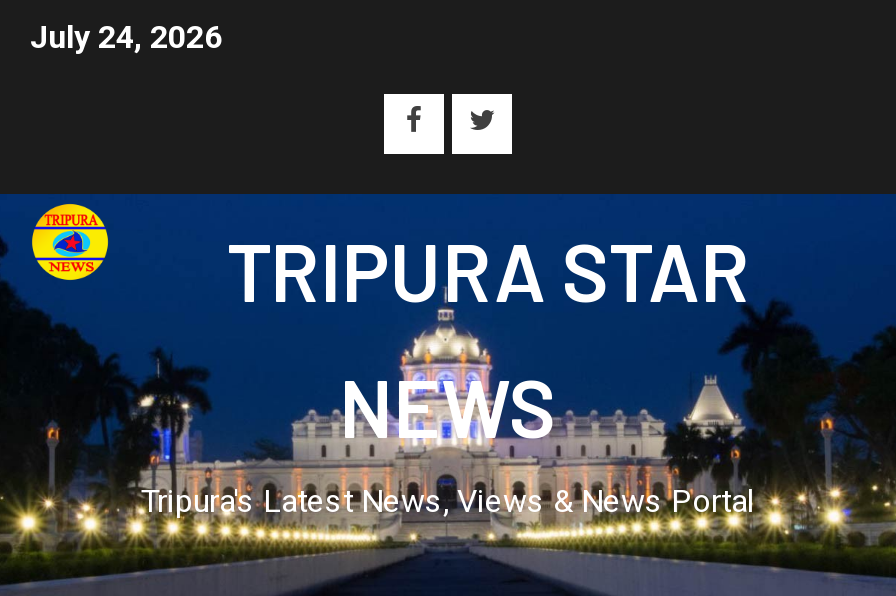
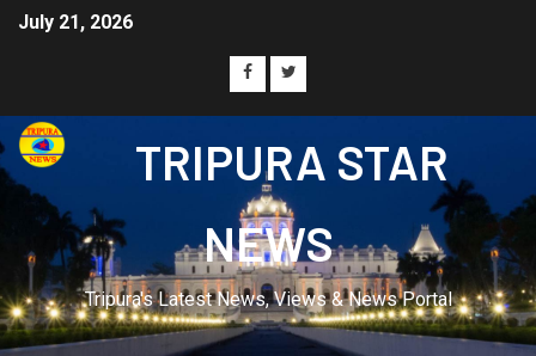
[30,19,222,57] July 24, 2026 -> [18,11,133,34] July 21, 2026

